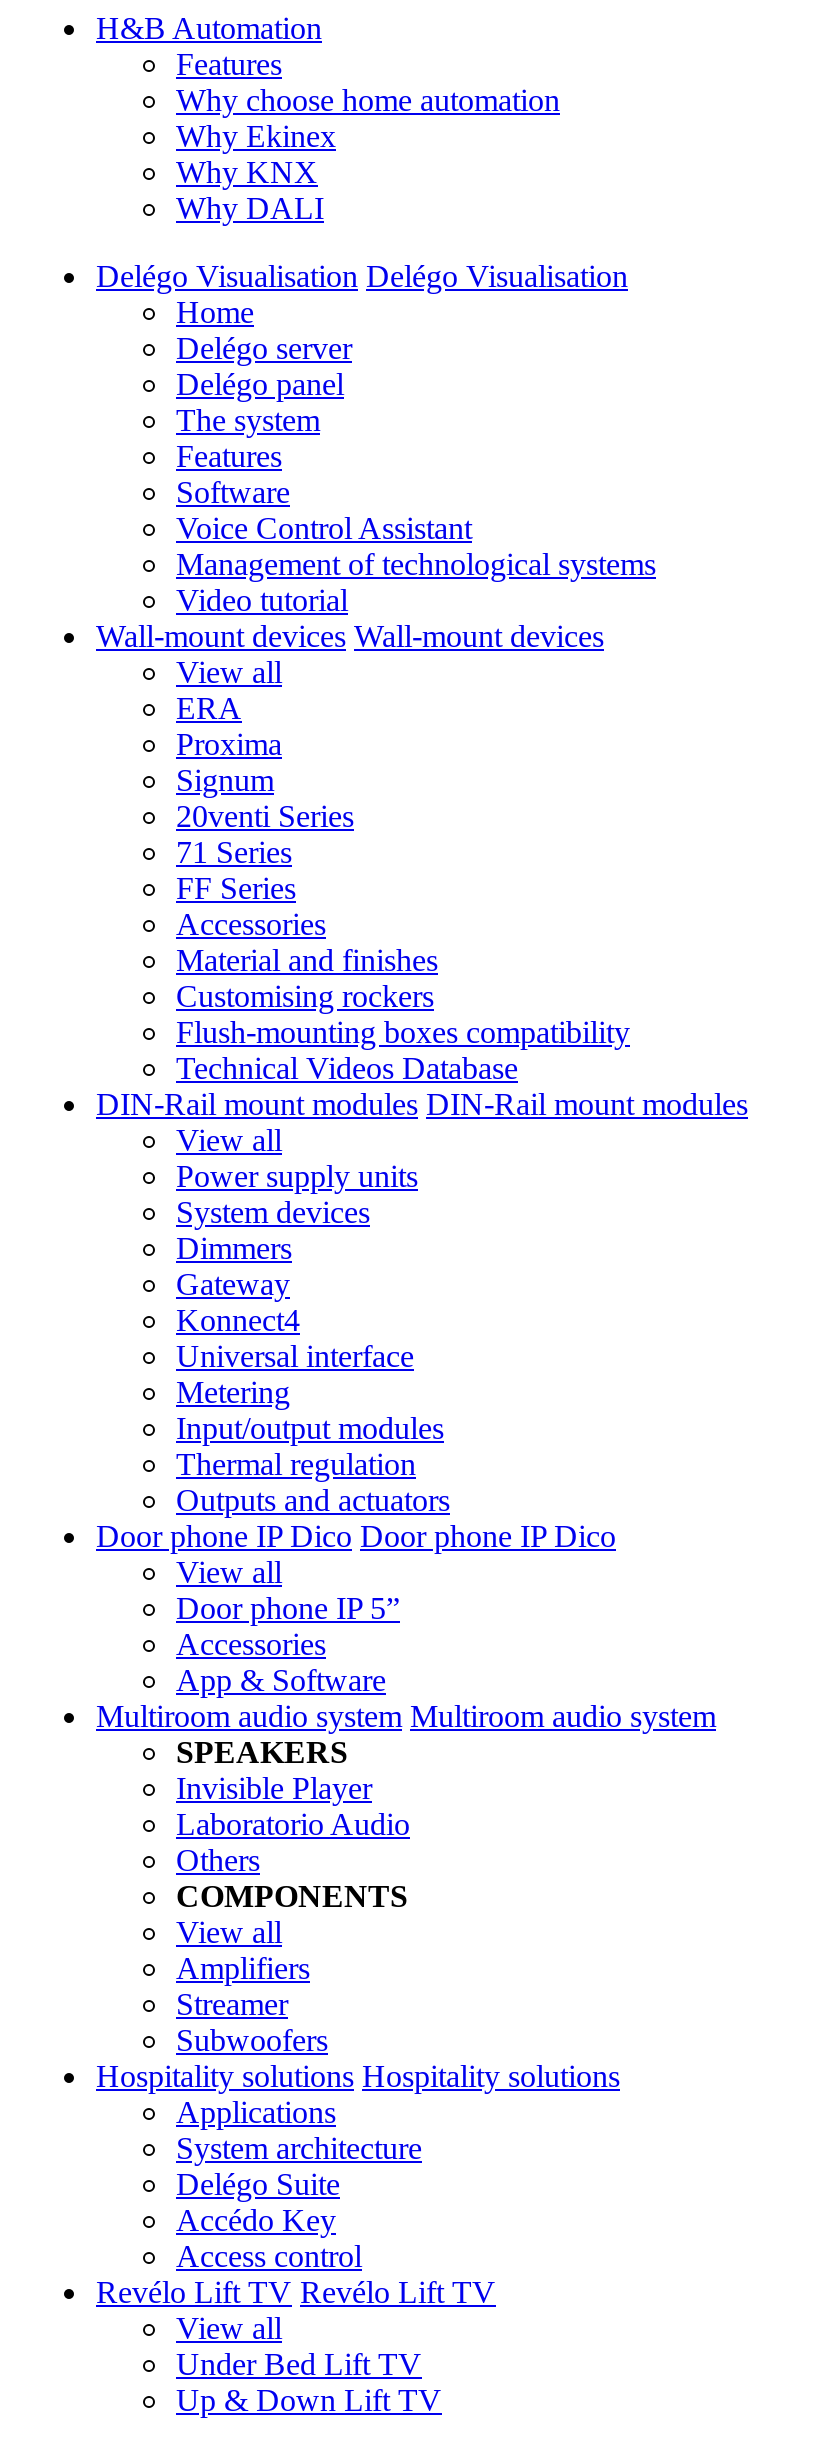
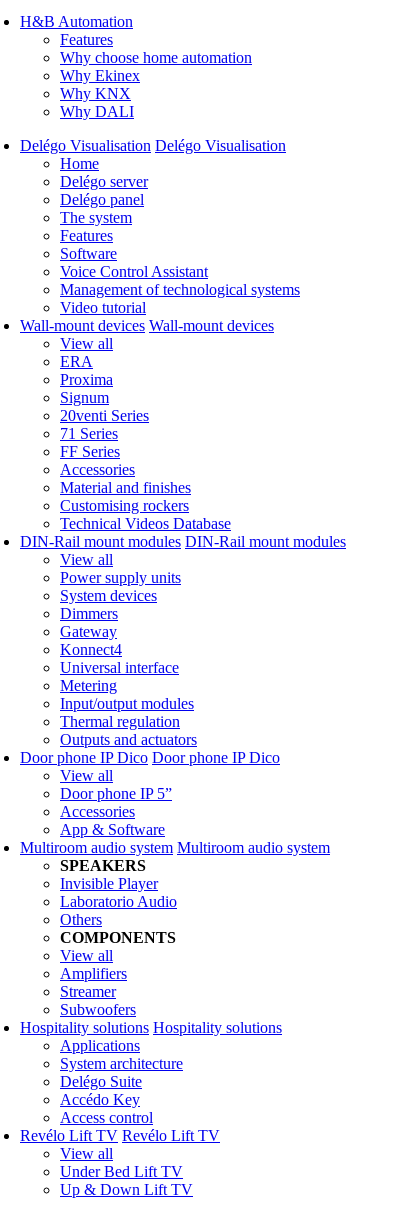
[176,1015,630,1049] Flush-mounting boxes compatibility -> none

